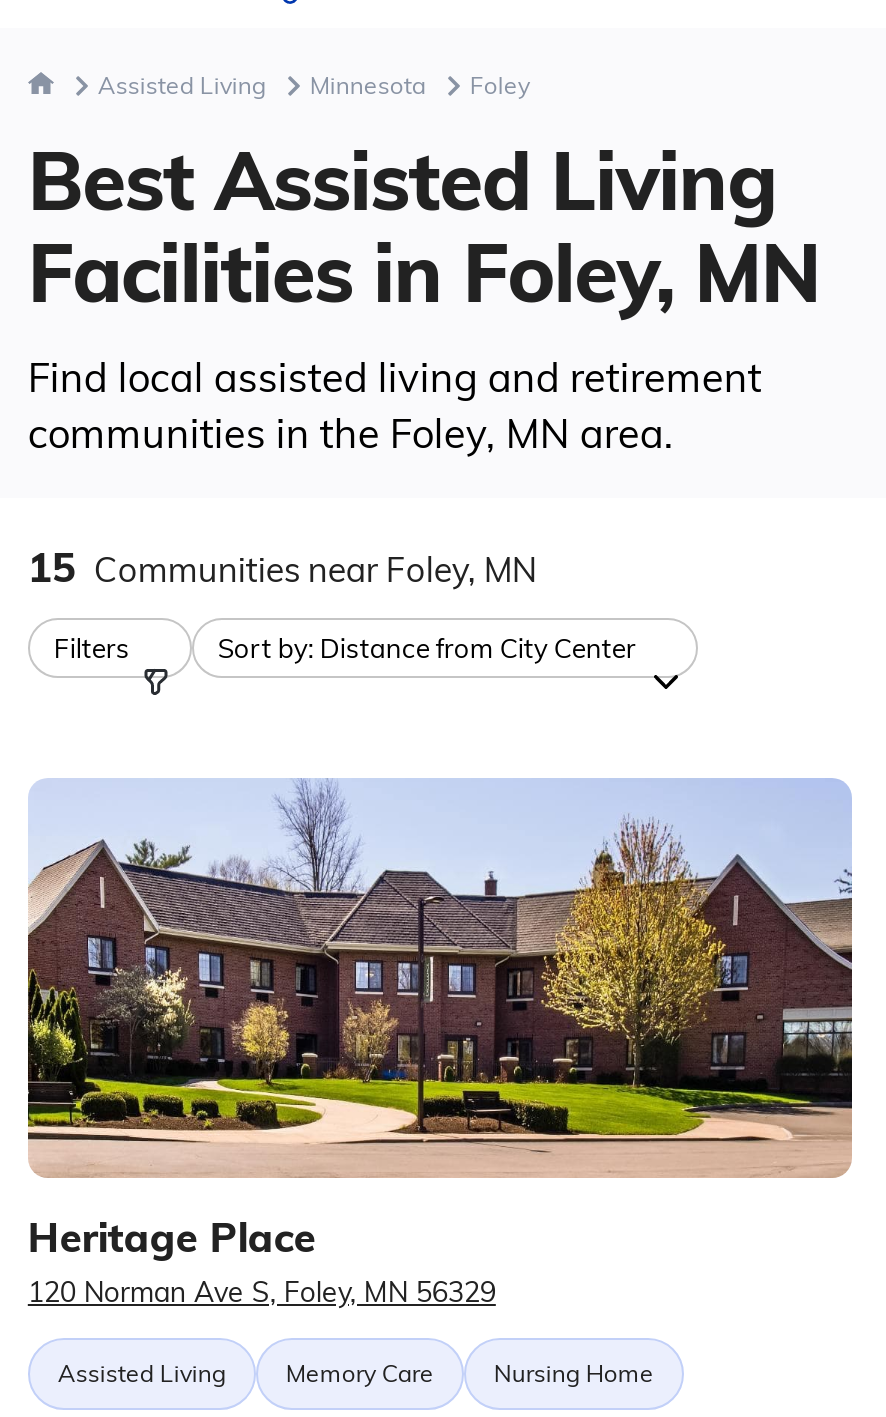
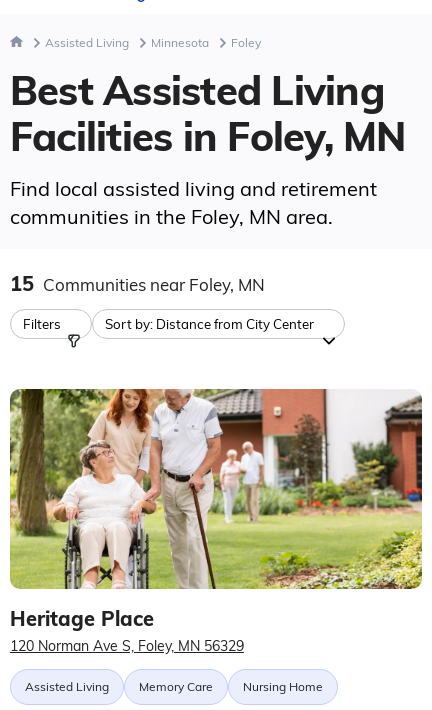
[26,778,854,1178] [image] -> [9,388,423,590] [image]

